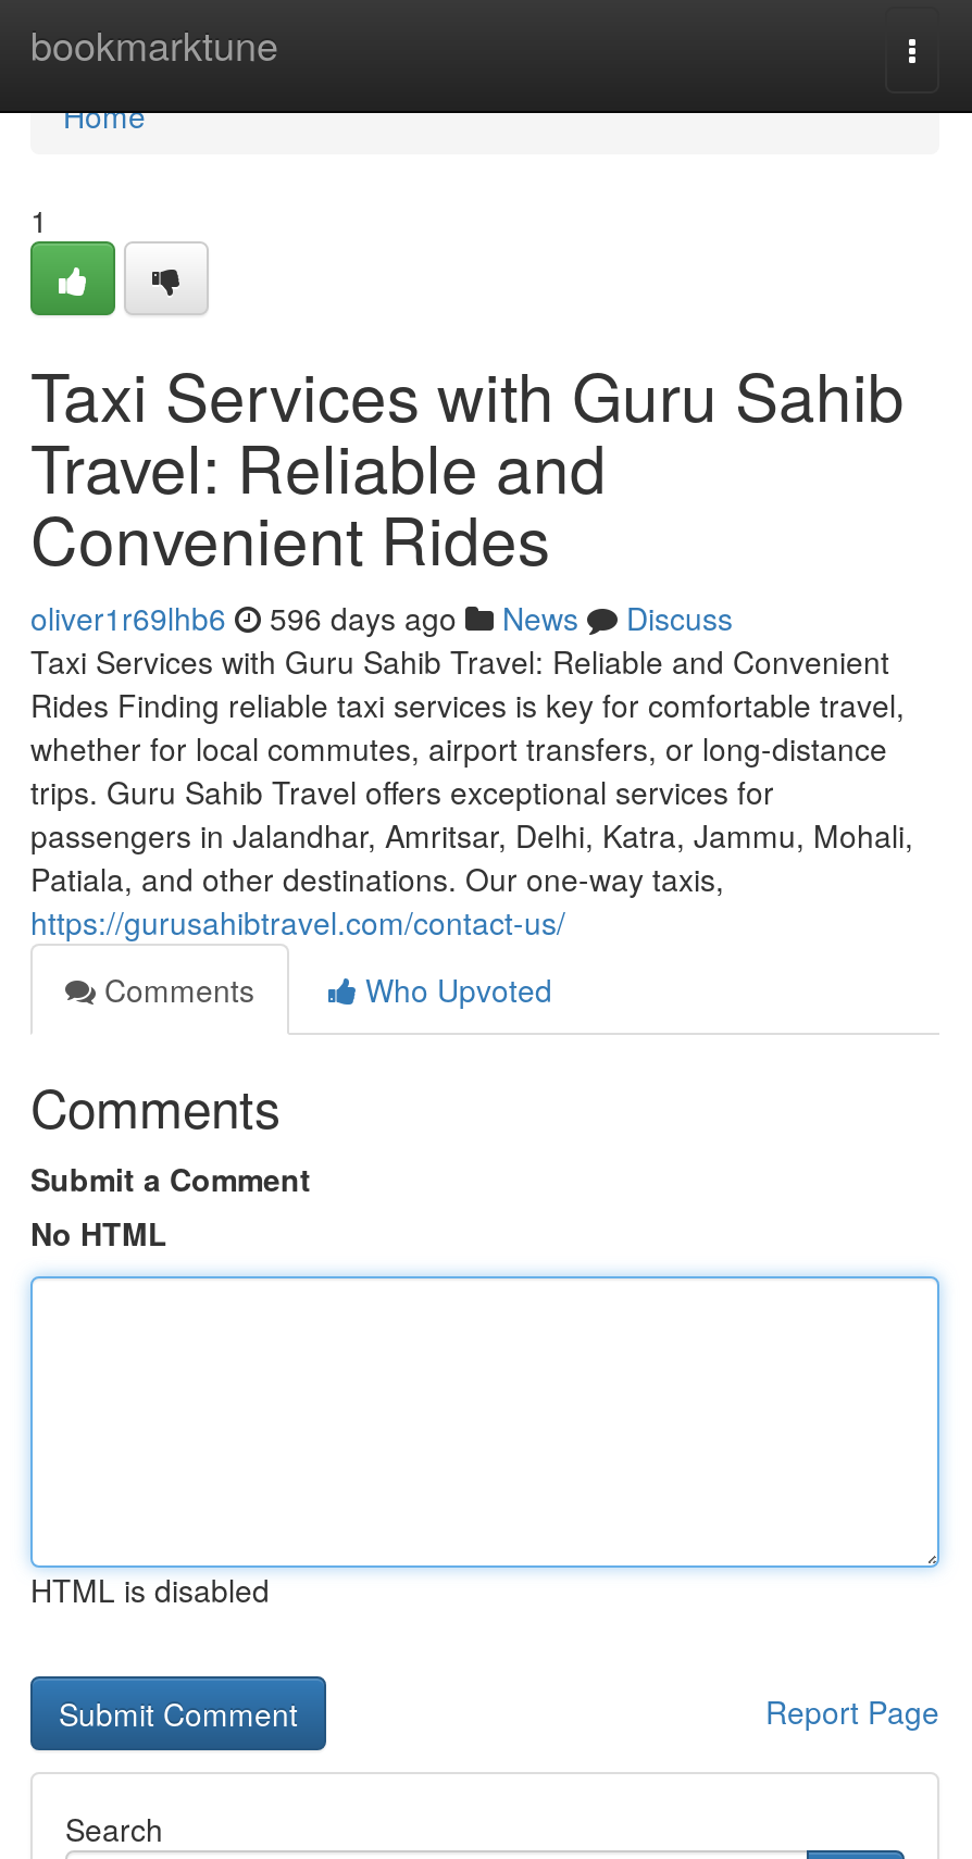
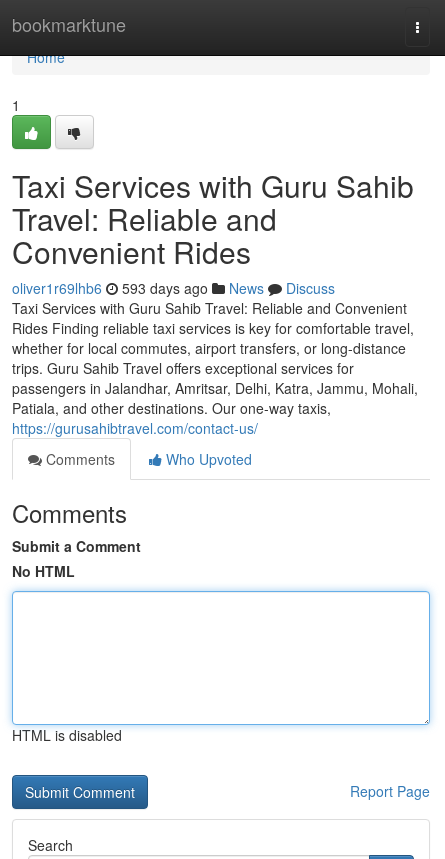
[30,596,733,639] oliver1r69lhb6 596 days ago News Discuss -> [12,278,335,298] oliver1r69lhb6 593 days ago News Discuss

